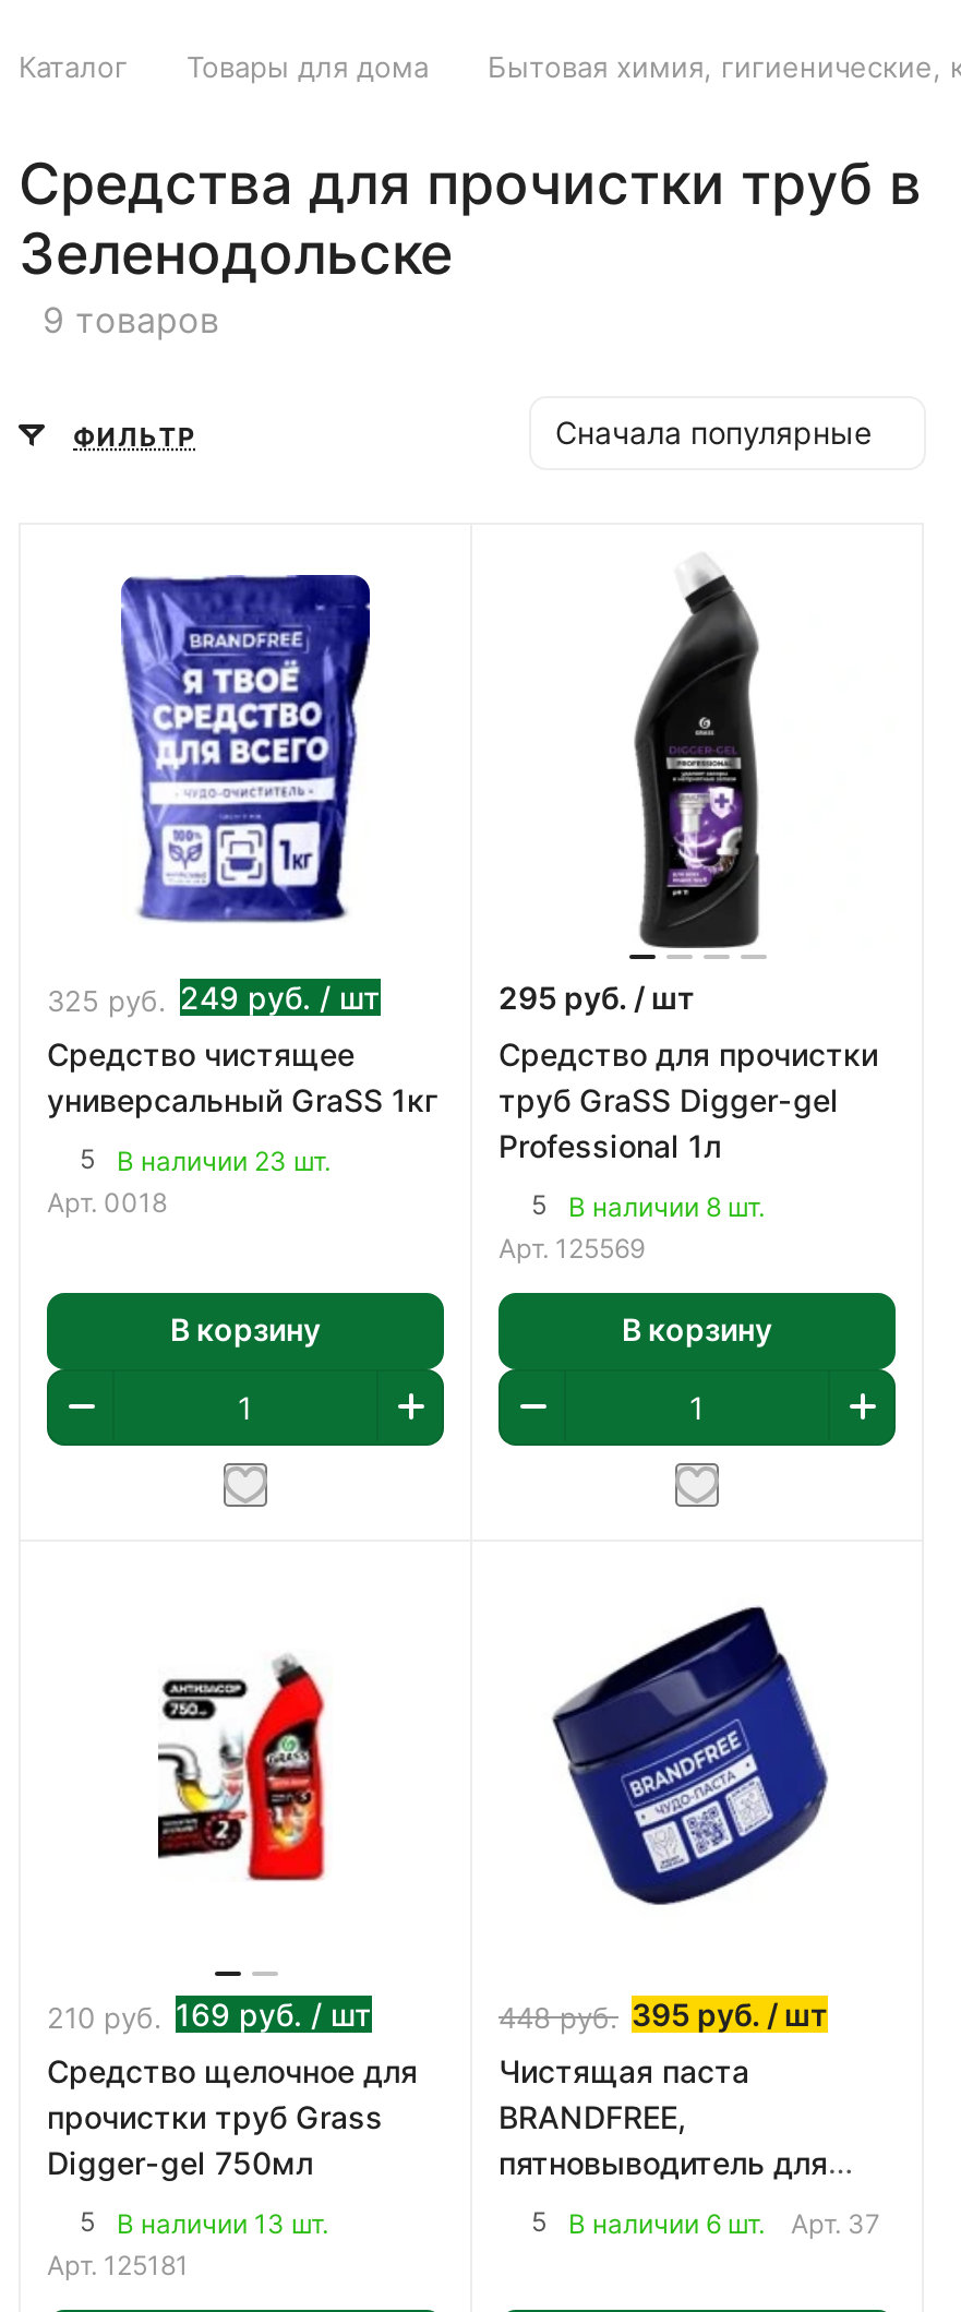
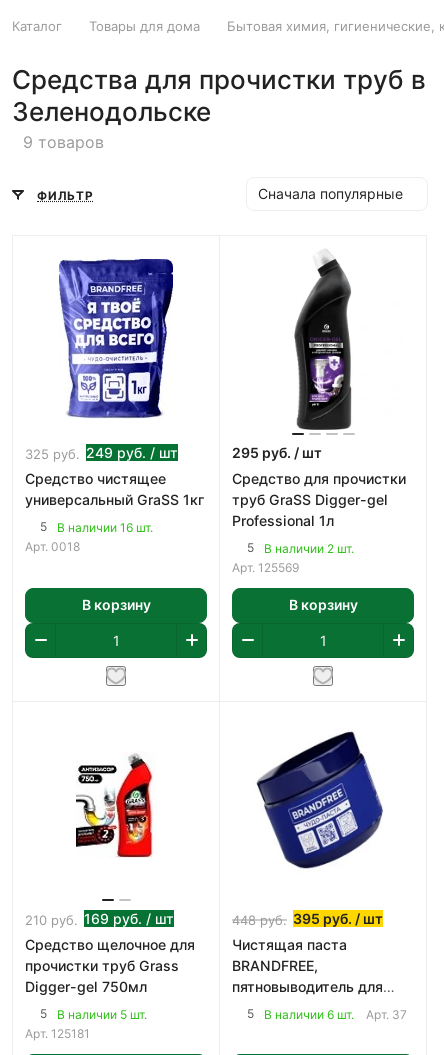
[80,1143,331,1176] 5 В наличии 23 шт. -> [40,519,153,535] 5 В наличии 16 шт.
[531,1188,765,1222] 5 В наличии 8 шт. -> [247,540,354,556] 5 В наличии 2 шт.
[80,2205,328,2239] 5 В наличии 13 шт. -> [40,1006,147,1022] 5 В наличии 5 шт.

